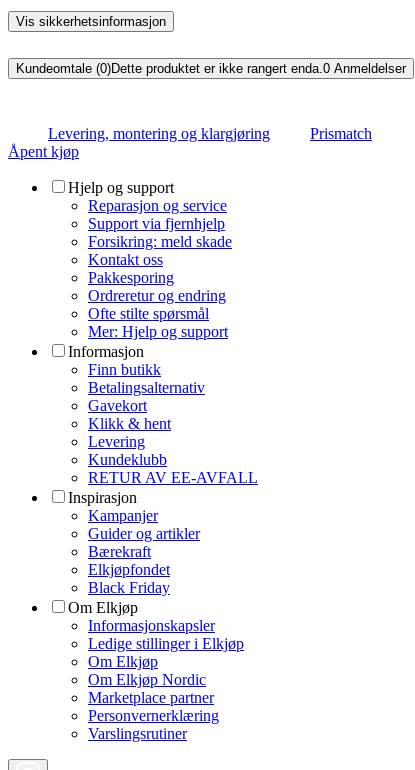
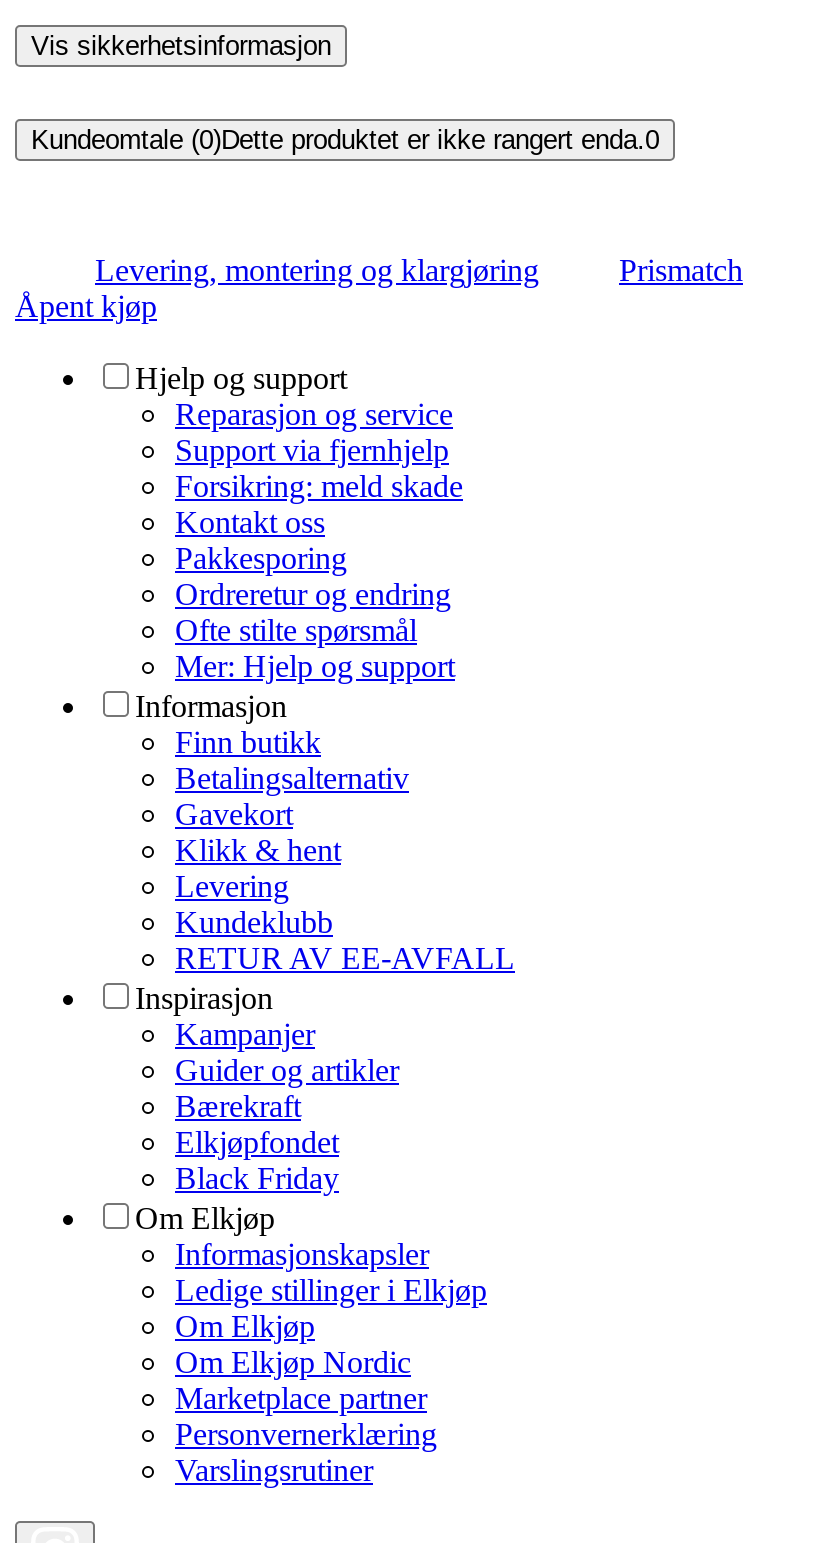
[16,61,406,76] Kundeomtale (0)Dette produktet er ikke rangert enda.0 Anmeldelser -> [31,124,659,154] Kundeomtale (0)Dette produktet er ikke rangert enda.0

